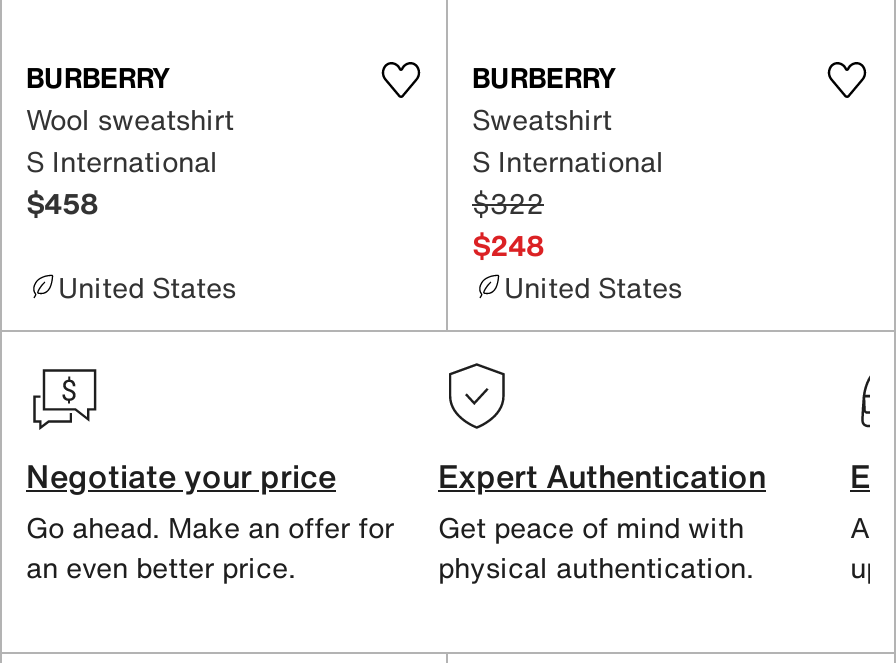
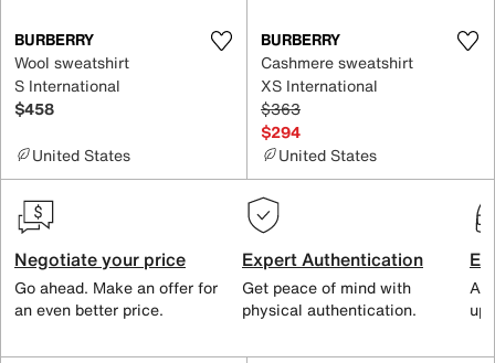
[472,97,672,265] Sweatshirt | S International | $322 | $248 -> [261,50,413,143] Cashmere sweatshirt | XS International | $363 | $294

